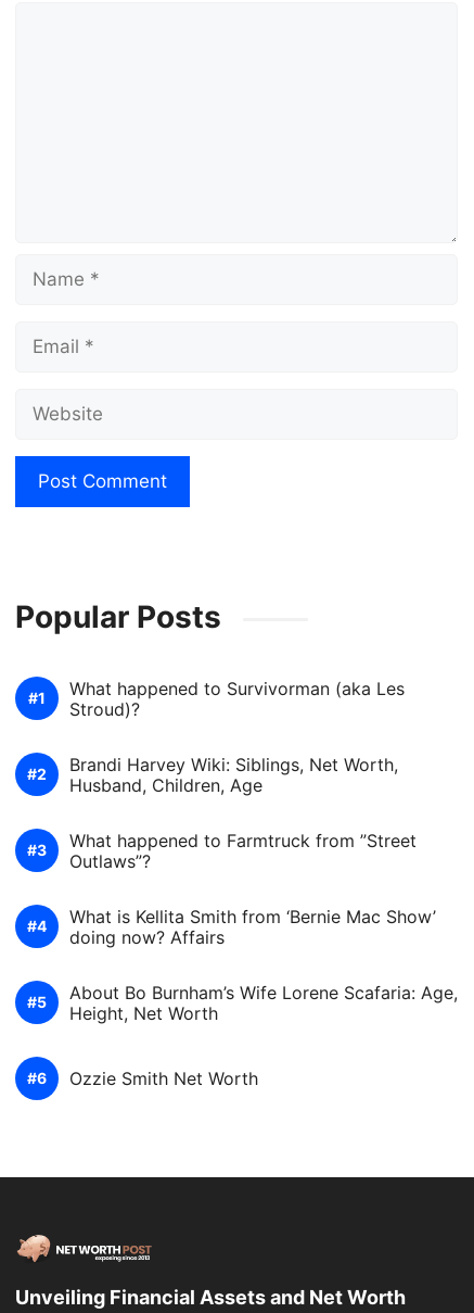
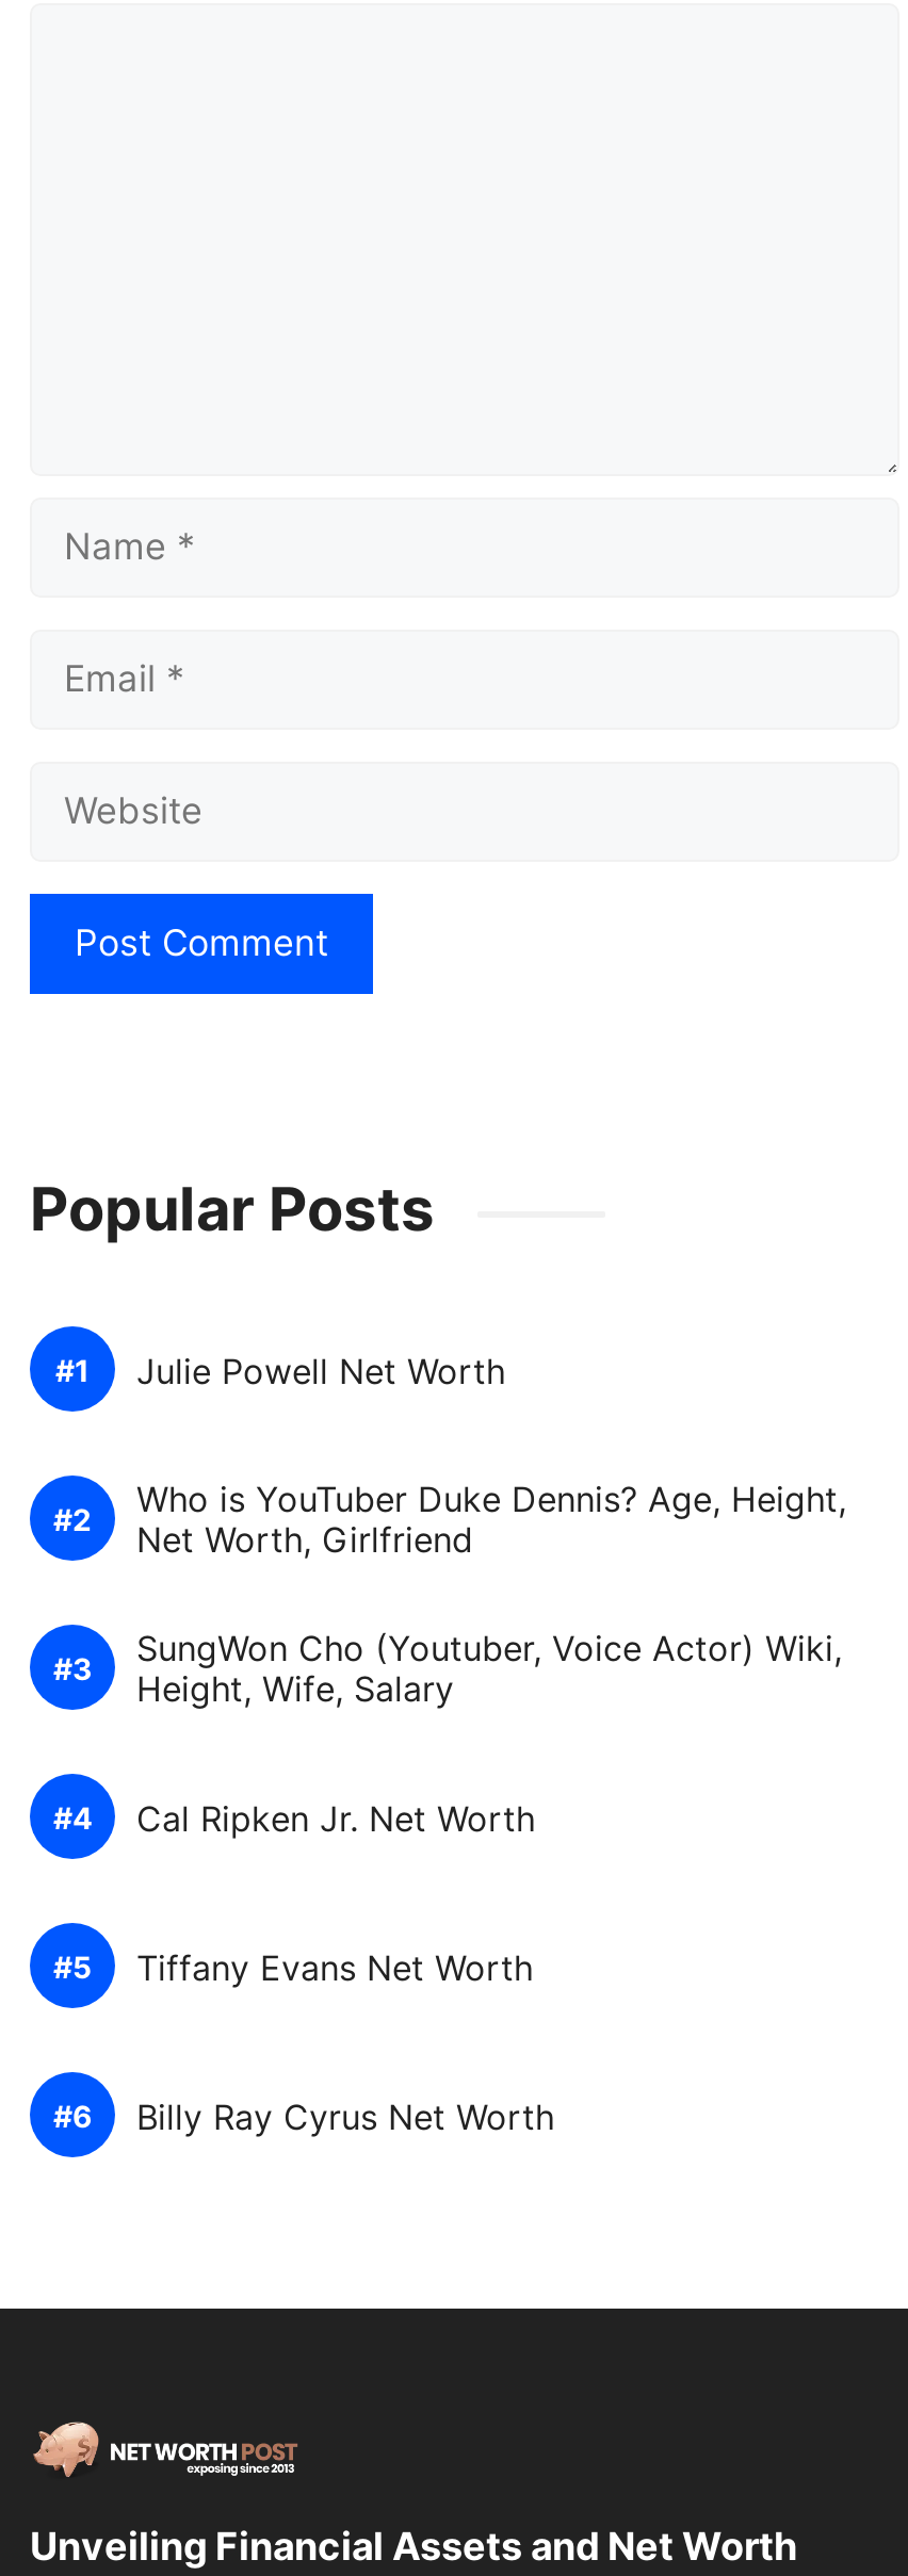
[69,677,405,720] What happened to Survivorman (aka Les | Stroud)? -> [136,1349,505,1392] Julie Powell Net Worth
[69,753,398,796] Brandi Harvey Wiki: Siblings, Net Worth, | Husband, Children, Age -> [136,1478,846,1561] Who is YouTuber Duke Dennis? Age, Height, | Net Worth, Girlfriend
[69,829,417,872] What happened to Farmtruck from ”Street | Outlaws”? -> [136,1627,842,1710] SungWon Cho (Youtuber, Voice Actor) Wiki, | Height, Wife, Salary
[69,905,436,948] What is Kellita Smith from ‘Bernie Mac Show’ | doing now? Affairs -> [136,1797,535,1839] Cal Ripken Jr. Net Worth
[69,981,458,1024] About Bo Burnham’s Wife Lorene Scafaria: Age, | Height, Net Worth -> [136,1946,533,1988] Tiffany Evans Net Worth
[69,1068,258,1089] Ozzie Smith Net Worth -> [136,2095,554,2138] Billy Ray Cyrus Net Worth

